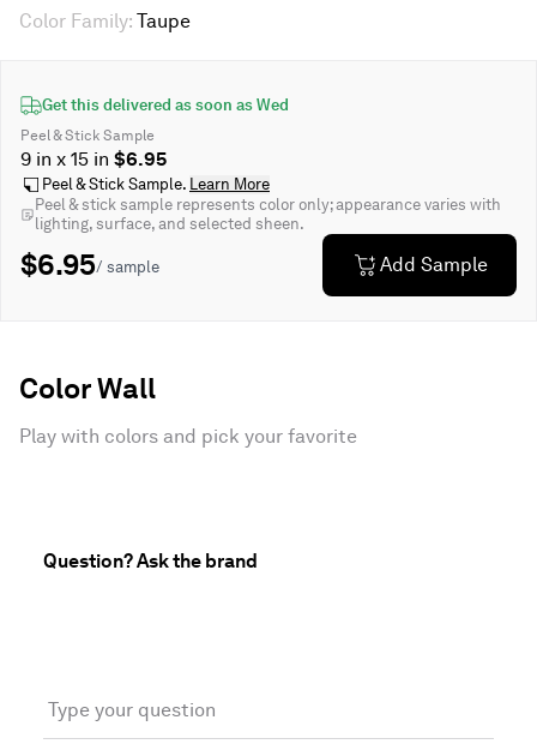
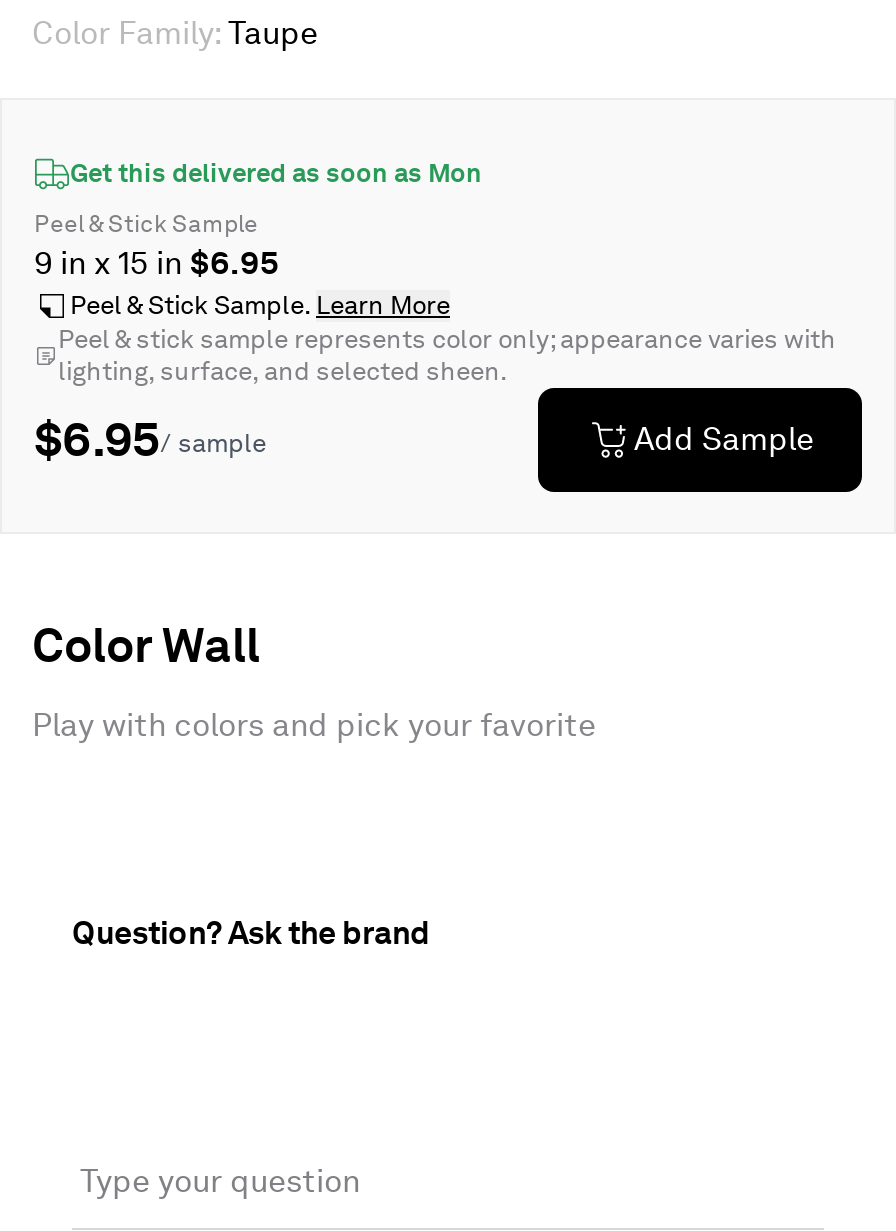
[42,96,289,114] Get this delivered as soon as Wed -> [70,157,482,187] Get this delivered as soon as Mon

